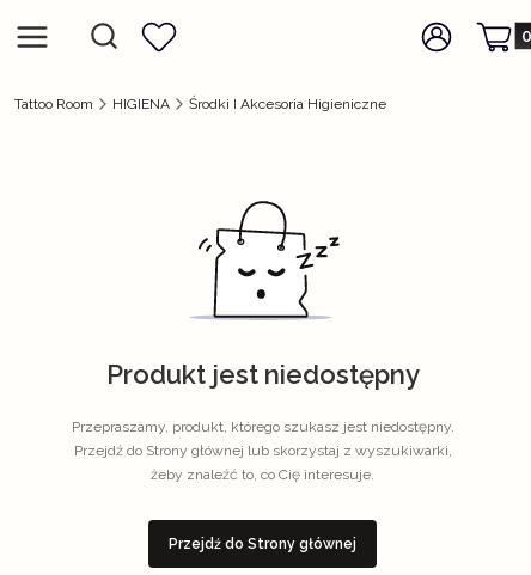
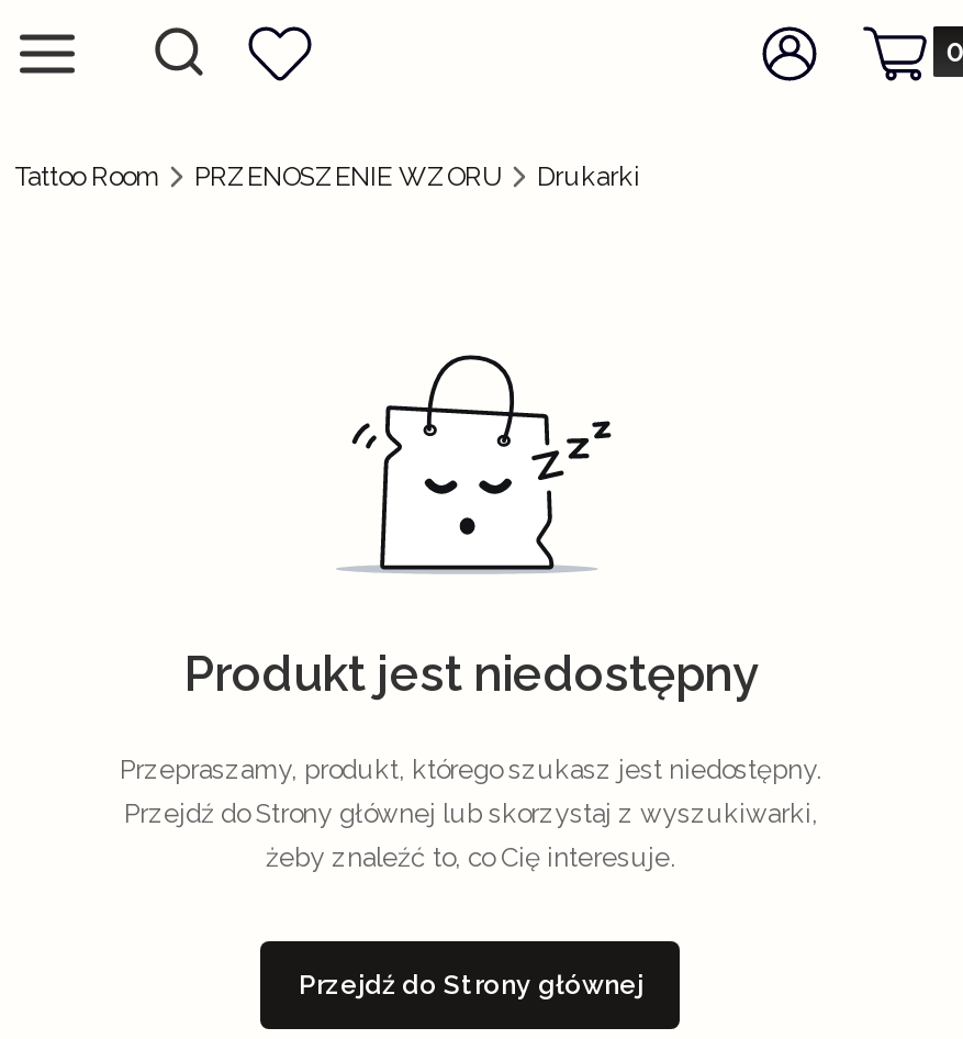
[112,96,386,112] HIGIENA | Środki I Akcesoria Higieniczne -> [194,161,640,192] PRZENOSZENIE WZORU | Drukarki

